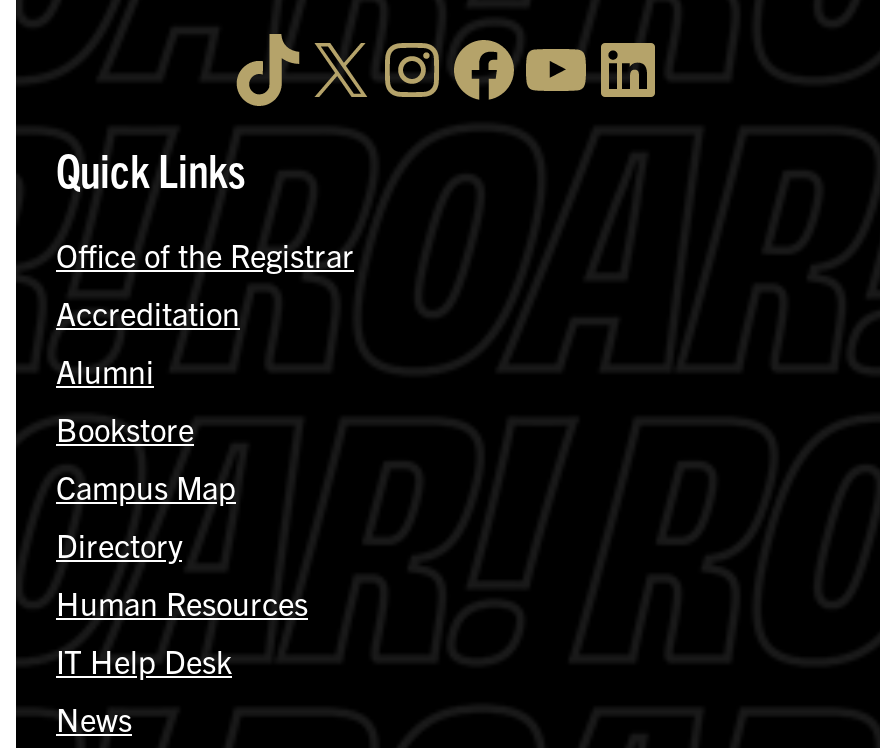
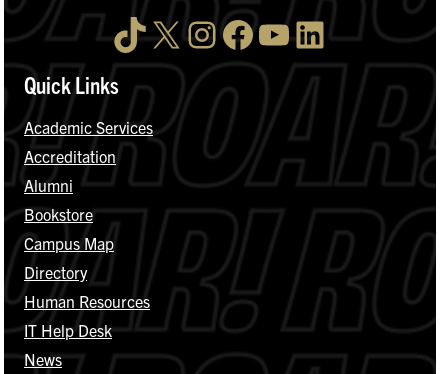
[56,234,354,274] Office of the Registrar -> [24,117,153,137] Academic Services

